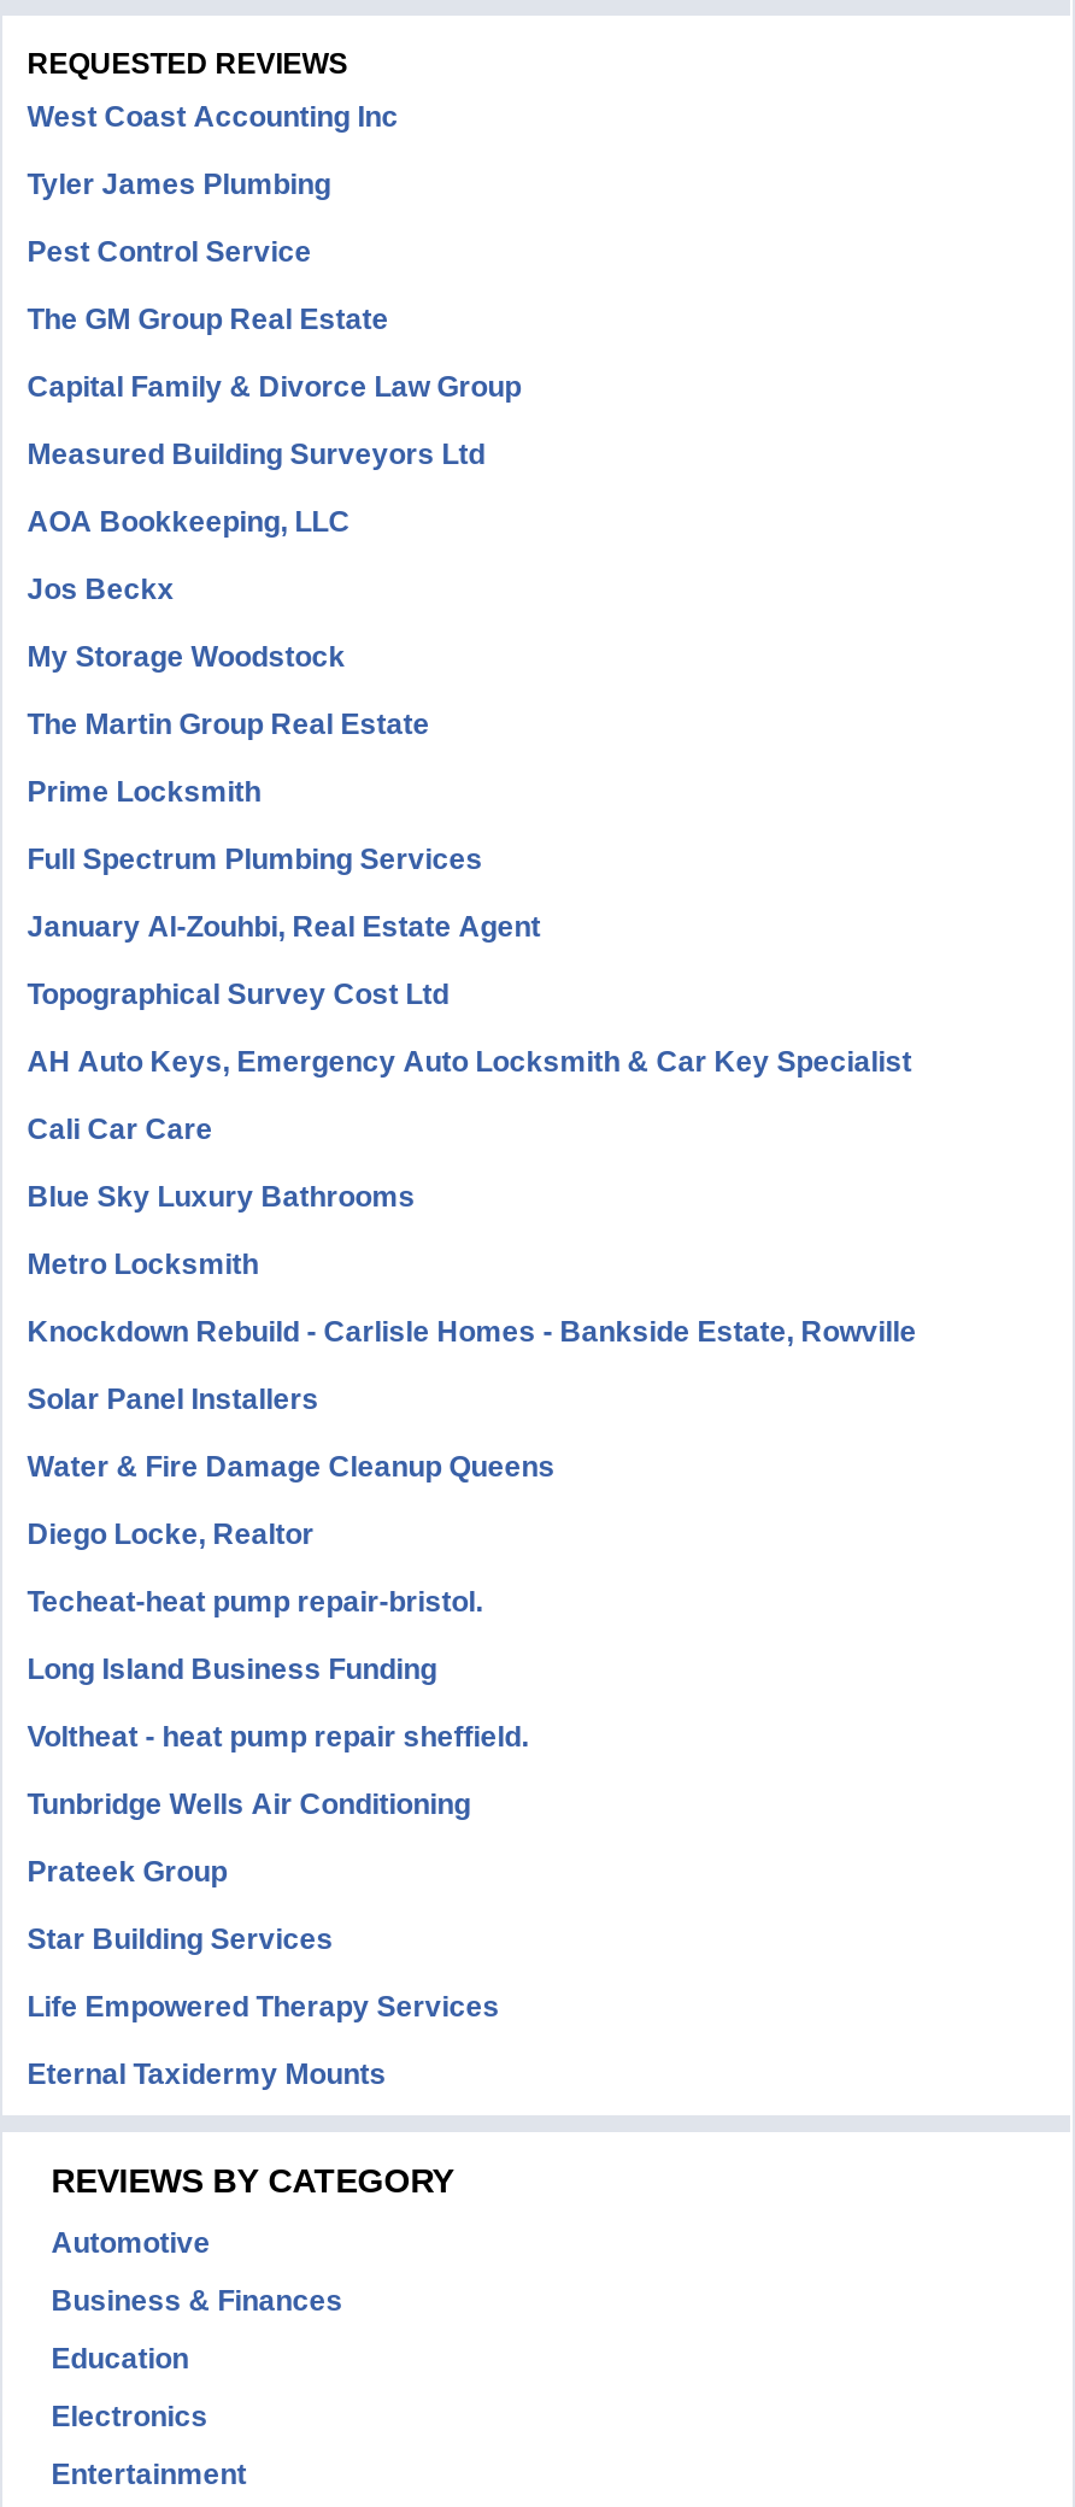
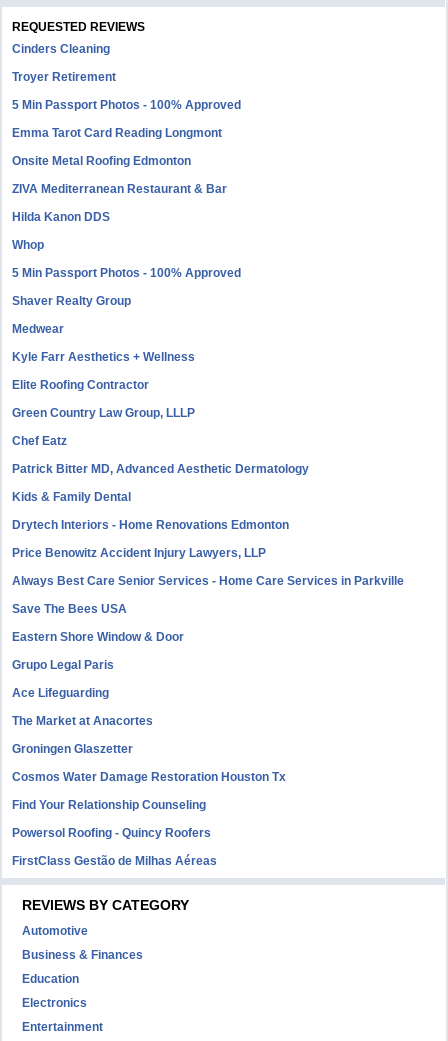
[27,100,398,134] West Coast Accounting Inc -> [12,42,110,56] Cinders Cleaning
[27,168,331,201] Tyler James Plumbing -> [12,70,116,84] Troyer Retirement
[27,235,311,269] Pest Control Service -> [12,98,241,112] 5 Min Passport Photos - 100% Approved
[27,303,389,336] The GM Group Real Estate -> [12,126,222,140] Emma Tarot Card Reading Longmont
[27,370,521,404] Capital Family & Divorce Law Group -> [12,154,191,168] Onsite Metal Roofing Edmonton
[27,438,485,471] Measured Building Surveyors Ltd -> [12,182,227,196] ZIVA Mediterranean Restaurant & Bar
[27,505,350,539] AOA Bookkeeping, LLC -> [12,210,110,224] Hilda Kanon DDS
[27,573,174,606] Jos Beckx -> [12,238,44,252] Whop
[27,640,345,674] My Storage Woodstock -> [12,266,241,280] 5 Min Passport Photos - 100% Approved
[27,708,430,741] The Martin Group Real Estate -> [12,294,131,308] Shaver Realty Group
[27,775,261,809] Prime Locksmith -> [12,322,64,336] Medwear
[27,842,483,876] Full Spectrum Plumbing Services -> [12,350,195,364] Kyle Farr Aesthetics + Wellness
[27,910,540,944] January Al-Zouhbi, Real Estate Agent -> [12,378,149,392] Elite Roofing Contractor
[27,977,449,1011] Topographical Survey Cost Ltd -> [12,406,195,420] Green Country Law Group, LLLP
[27,1045,912,1079] AH Auto Keys, Emergency Auto Locksmith & Car Key Specialist -> [12,434,67,448] Chef Eatz
[27,1112,213,1146] Cali Car Care -> [12,462,309,476] Patrick Bitter MD, Advanced Aesthetic Dermatology
[27,1180,415,1214] Blue Sky Luxury Bathrooms -> [12,490,131,504] Kids & Family Dental
[27,1247,258,1281] Metro Locksmith -> [12,518,289,532] Drytech Interiors - Home Renovations Edmonton
[27,1315,916,1349] Knockdown Rebuild - Carlisle Homes - Bankside Estate, Rowville -> [12,546,266,560] Price Benowitz Accident Injury Lawyers, LLP
[27,1382,319,1416] Solar Panel Installers -> [12,574,404,588] Always Best Care Senior Services - Home Care Services in Parkville
[27,1450,555,1484] Water & Fire Damage Cleanup Queens -> [12,602,127,616] Save The Bees USA
[27,1517,314,1551] Diego Locke, Realtor -> [12,630,184,644] Eastern Shore Window & Door
[27,1585,483,1619] Techeat-heat pump repair-bristol. -> [12,658,114,672] Grupo Legal Paris
[27,1652,437,1686] Long Island Business Funding -> [12,686,109,700] Ace Lifeguarding
[27,1720,528,1754] Voltheat - heat pump repair sheffield. -> [12,714,153,728] The Market at Anacortes
[27,1787,470,1821] Tunbridge Wells Air Conditioning -> [12,742,133,756] Groningen Glaszetter
[27,1855,227,1889] Prateek Group -> [12,770,286,784] Cosmos Water Damage Restoration Houston Tx
[27,1922,333,1956] Star Building Services -> [12,798,206,812] Find Your Relationship Counseling
[27,1990,499,2024] Life Empowered Therapy Services -> [12,826,211,840] Powersol Roofing - Quincy Roofers
[27,2057,386,2091] Eternal Taxidermy Mounts -> [12,854,217,868] FirstClass Gestão de Milhas Aéreas

